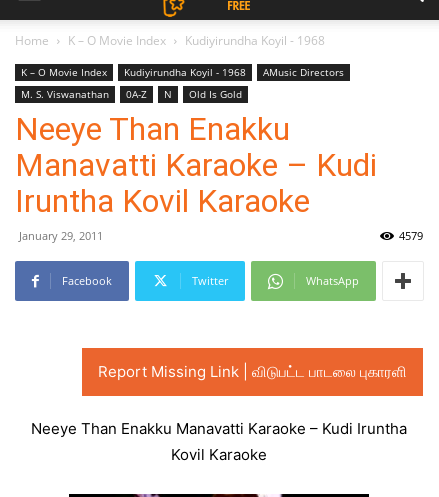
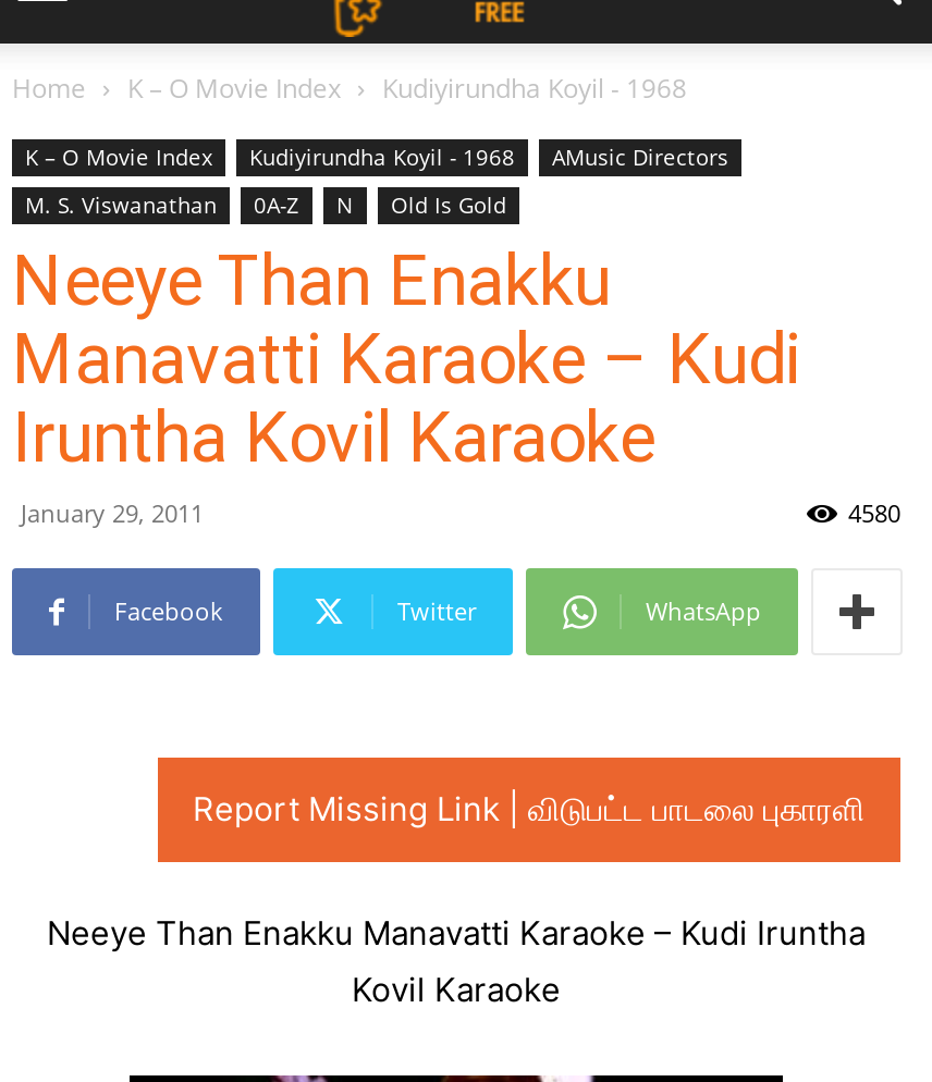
[399,228,423,243] 4579 -> [848,496,900,529] 4580

